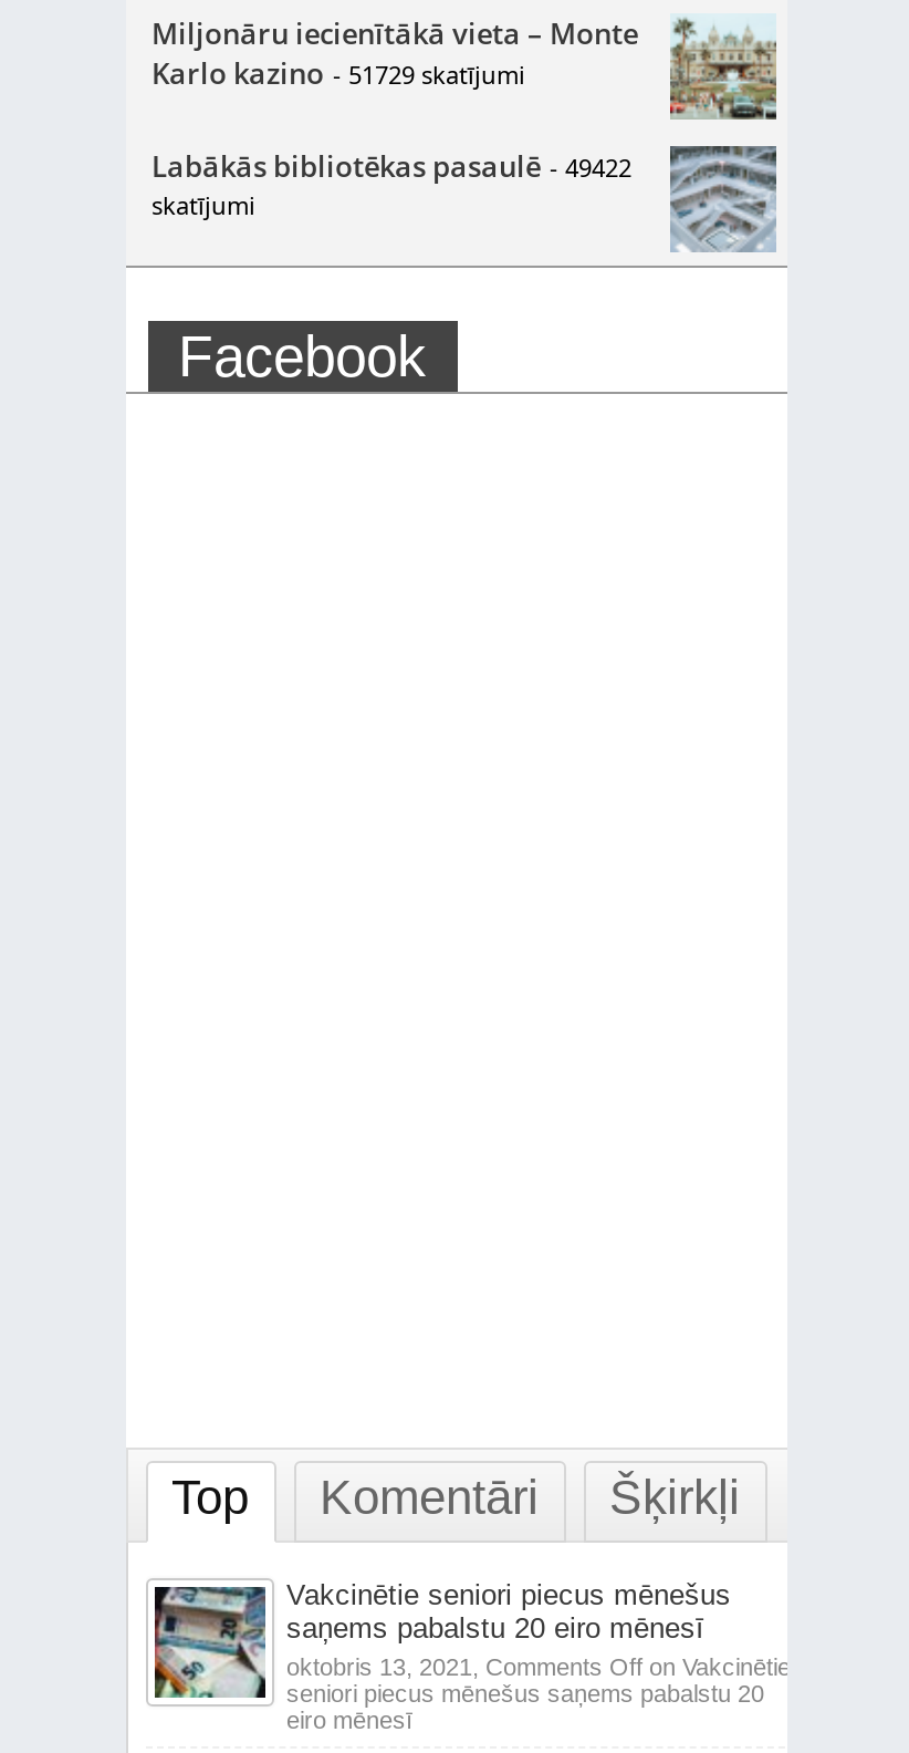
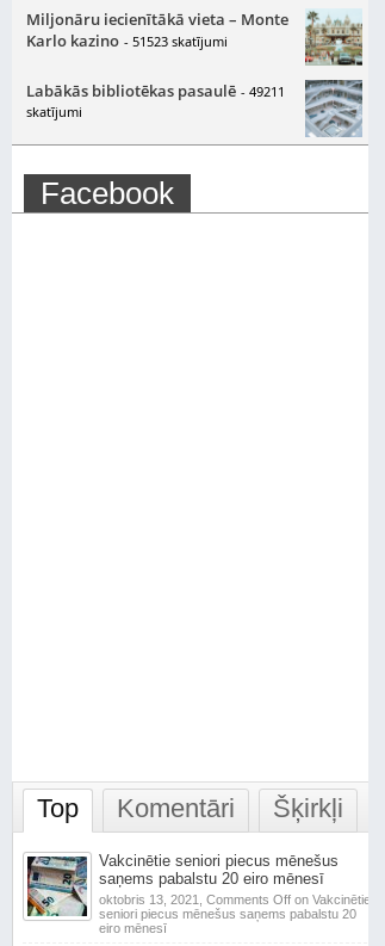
[151,53,525,93] Karlo kazino - 51729 skatījumi -> [26,30,227,51] Karlo kazino - 51523 skatījumi
[151,146,631,186] Labākās bibliotēkas pasaulē - 49422 -> [26,80,284,101] Labākās bibliotēkas pasaulē - 49211

